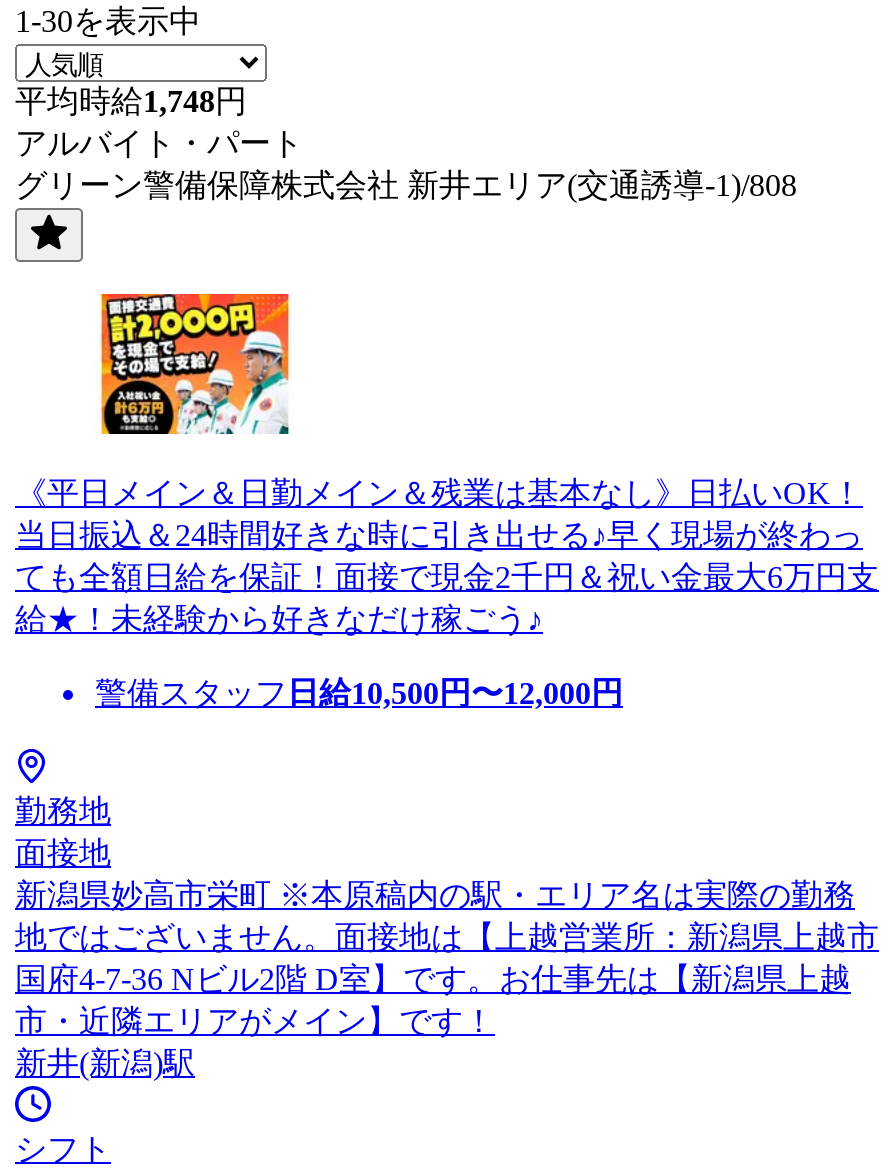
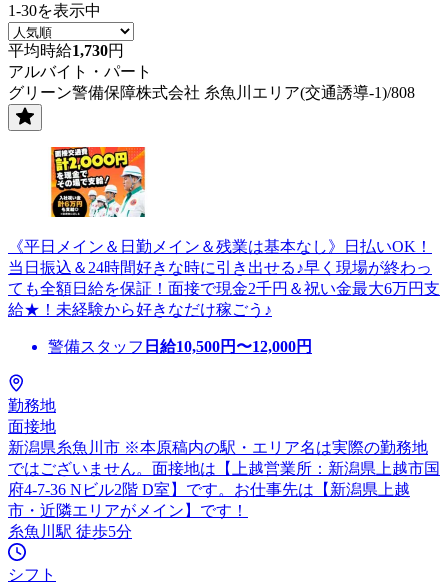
[15,84,247,118] 平均時給1,748円 -> [8,42,124,59] 平均時給1,730円
[15,168,797,202] グリーン警備保障株式会社 新井エリア(交通誘導-1)/808 -> [8,84,415,101] グリーン警備保障株式会社 糸魚川エリア(交通誘導-1)/808
[15,878,879,996] 新潟県妙高市栄町 ※本原稿内の駅・エリア名は実際の勤務 | 地ではございません。面接地は【上越営業所：新潟県上越市 | 国府4-7-36 Nビル2階 D室】です。お仕事先は【新潟県上越 -> [8,439,440,498] 新潟県糸魚川市 ※本原稿内の駅・エリア名は実際の勤務地 | ではございません。面接地は【上越営業所：新潟県上越市国 | 府4-7-36 Nビル2階 D室】です。お仕事先は【新潟県上越
[15,1046,195,1080] 新井(新潟)駅 -> [8,523,132,540] 糸魚川駅 徒歩5分

